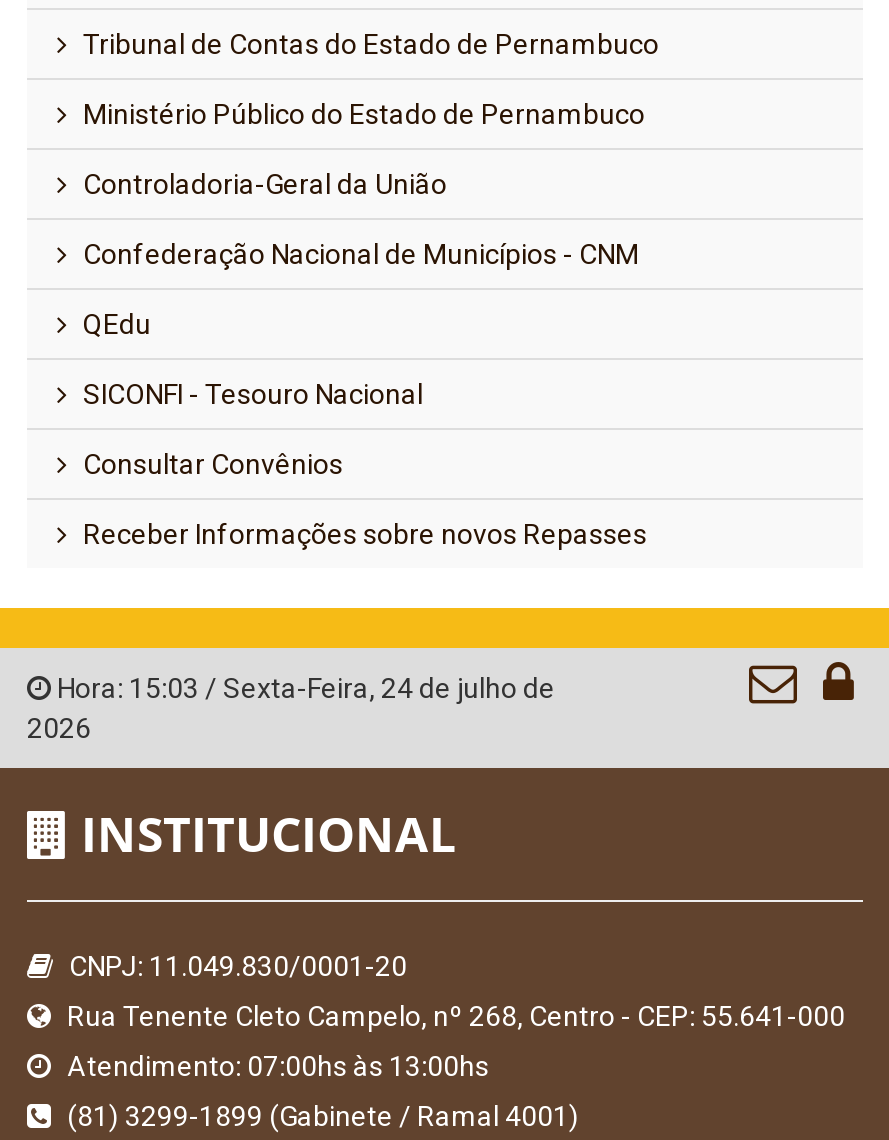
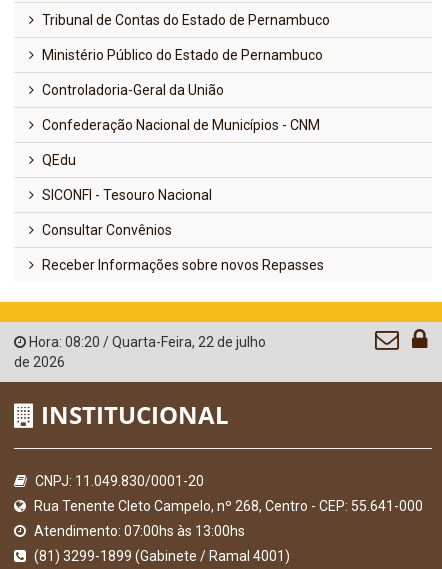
[27,672,555,744] Hora: 15:03 / Sexta-Feira, 24 de julho de | 2026 -> [14,334,266,370] Hora: 08:20 / Quarta-Feira, 22 de julho | de 2026

